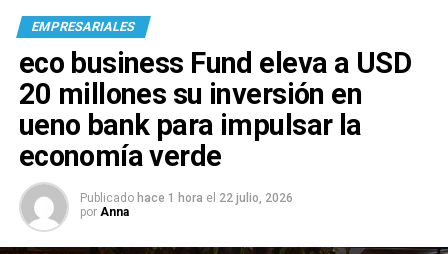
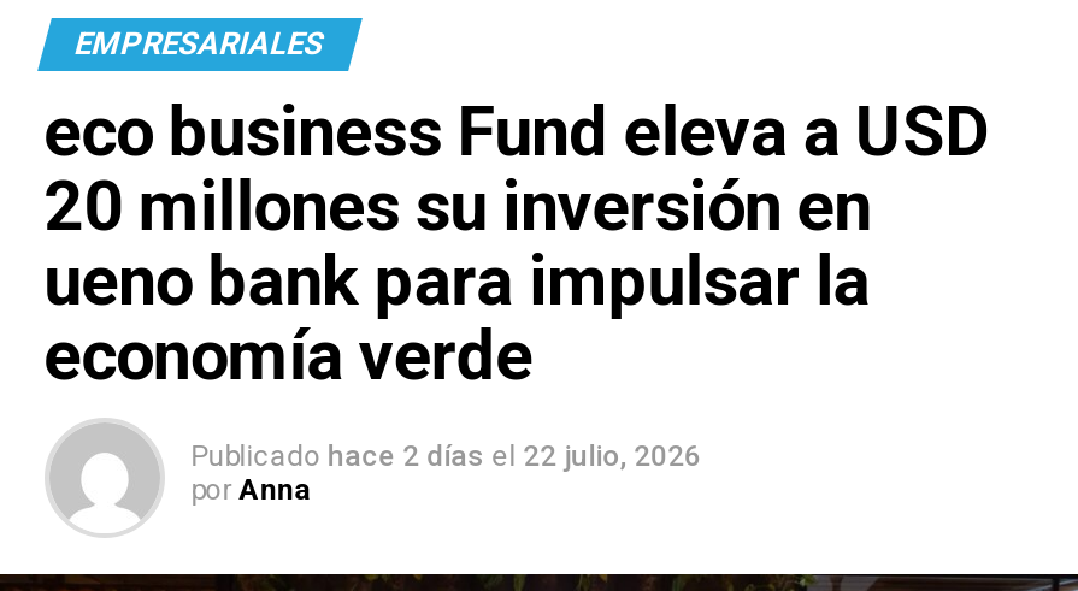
[80,190,293,204] Publicado hace 1 hora el 22 julio, 2026 -> [191,438,701,472] Publicado hace 2 días el 22 julio, 2026

